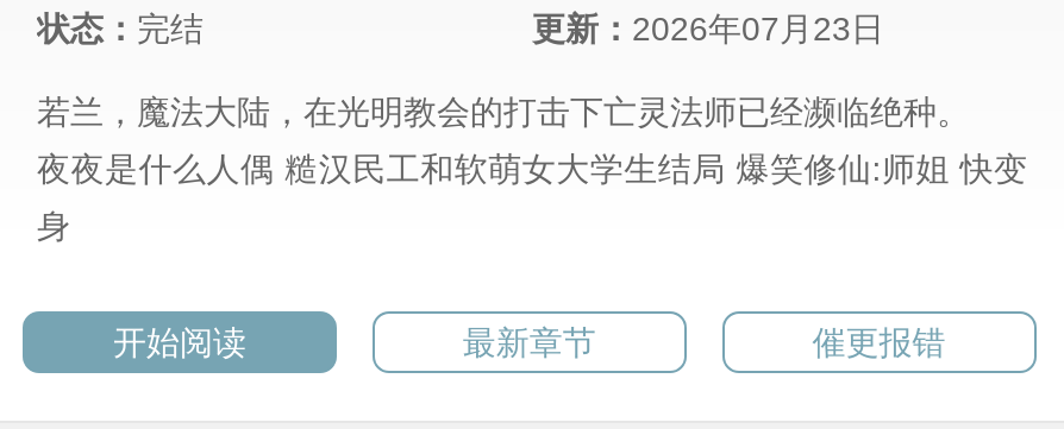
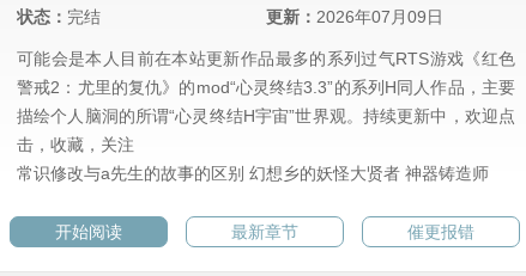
[37,11,1027,246] 更新：2026年07月23日 | 若兰，魔法大陆，在光明教会的打击下亡灵法师已经濒临绝种。 | 夜夜是什么人偶 糙汉民工和软萌女大学生结局 爆笑修仙:师姐 快变 | 身 -> [17,8,515,183] 更新：2026年07月09日 | 可能会是本人目前在本站更新作品最多的系列过气RTS游戏《红色 | 警戒2：尤里的复仇》的mod“心灵终结3.3”的系列H同人作品，主要 | 描绘个人脑洞的所谓“心灵终结H宇宙”世界观。持续更新中，欢迎点 | 击，收藏，关注 | 常识修改与a先生的故事的区别 幻想乡的妖怪大贤者 神器铸造师

